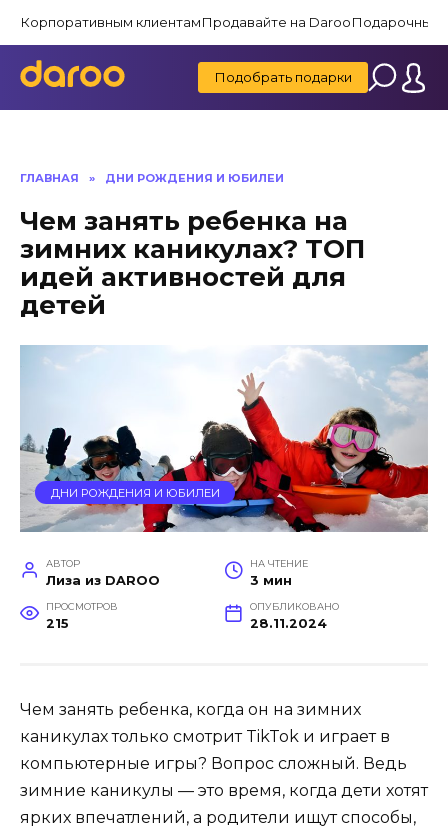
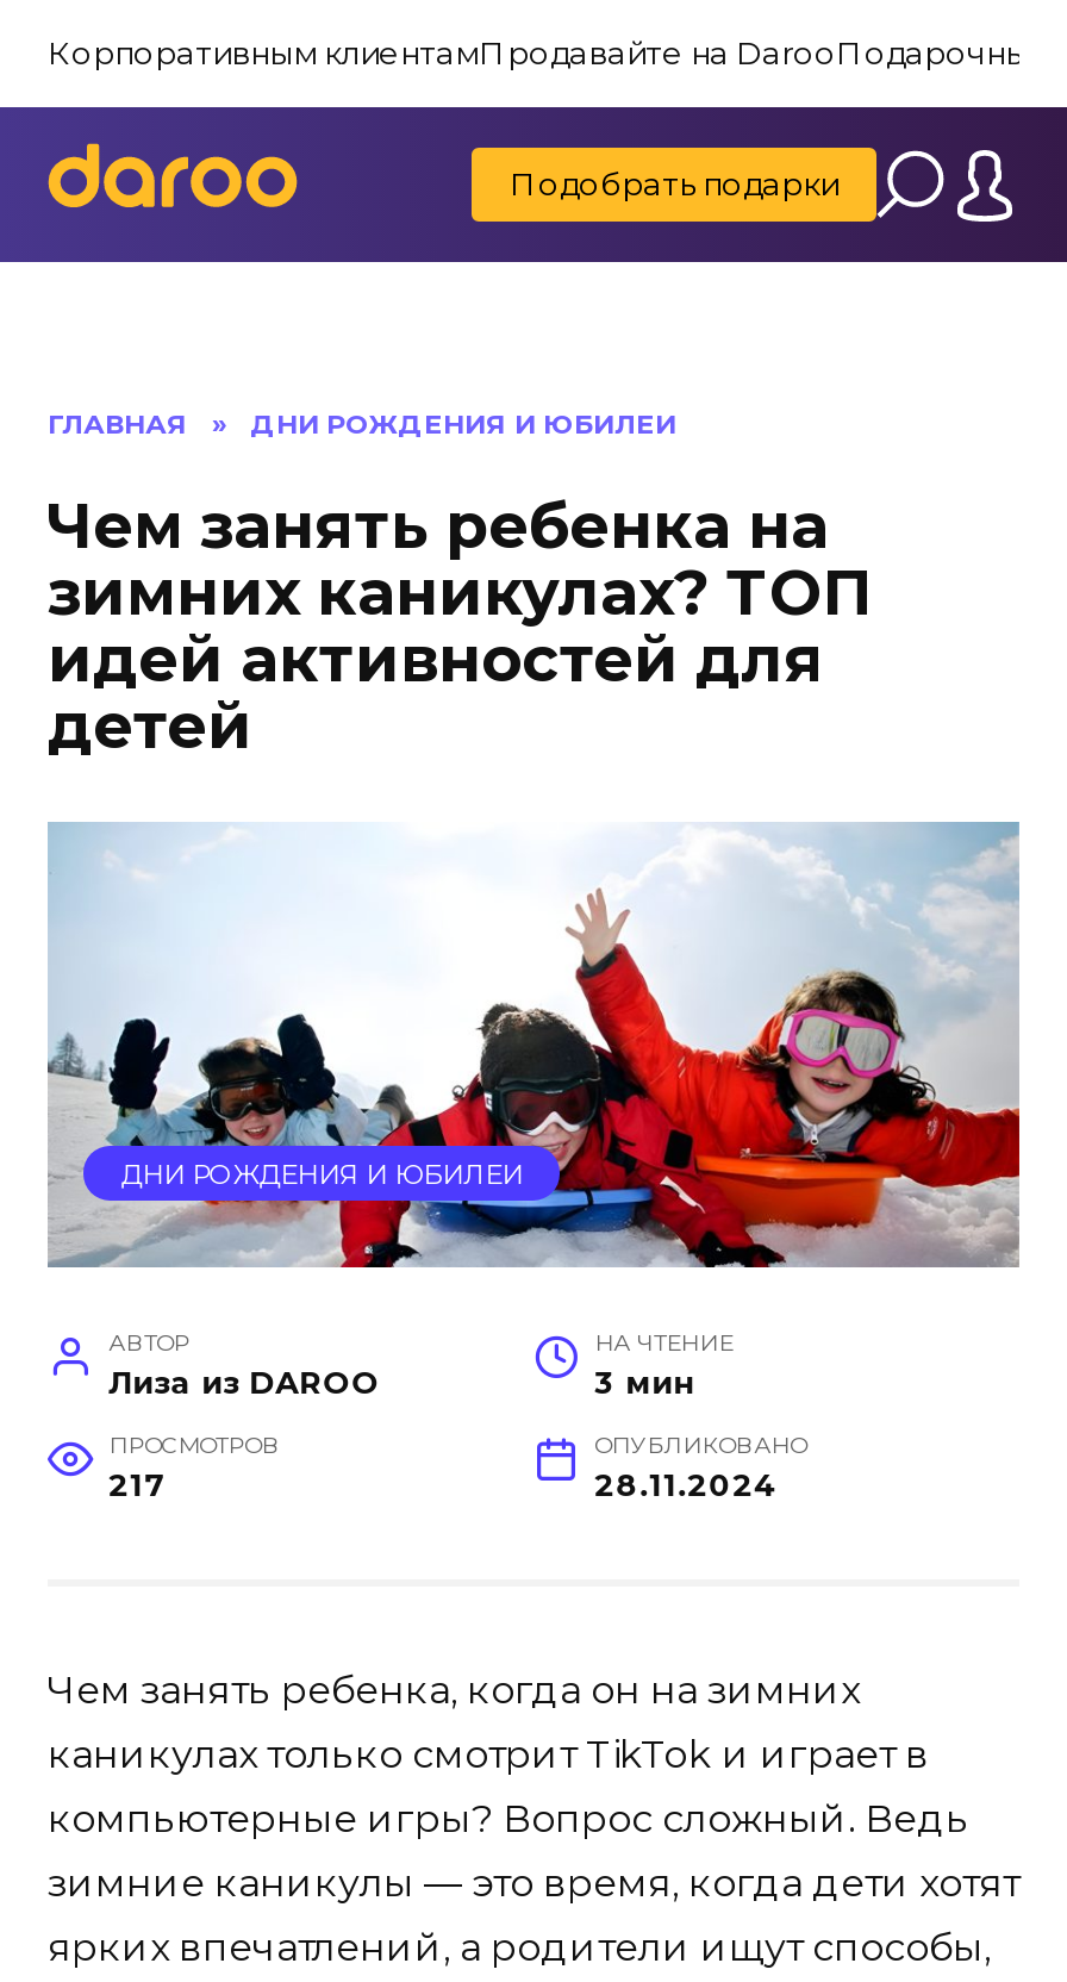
[46,616,69,631] 215 -> [109,1468,166,1504] 217

